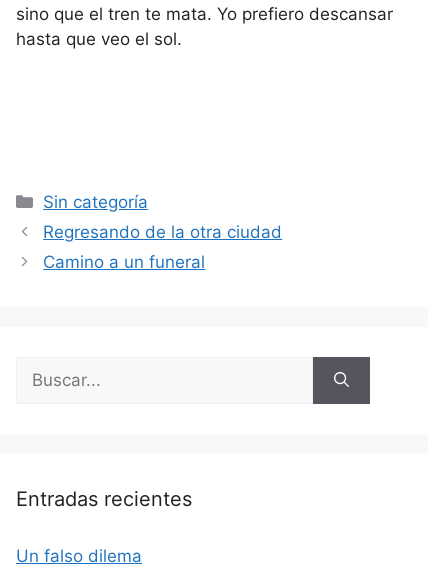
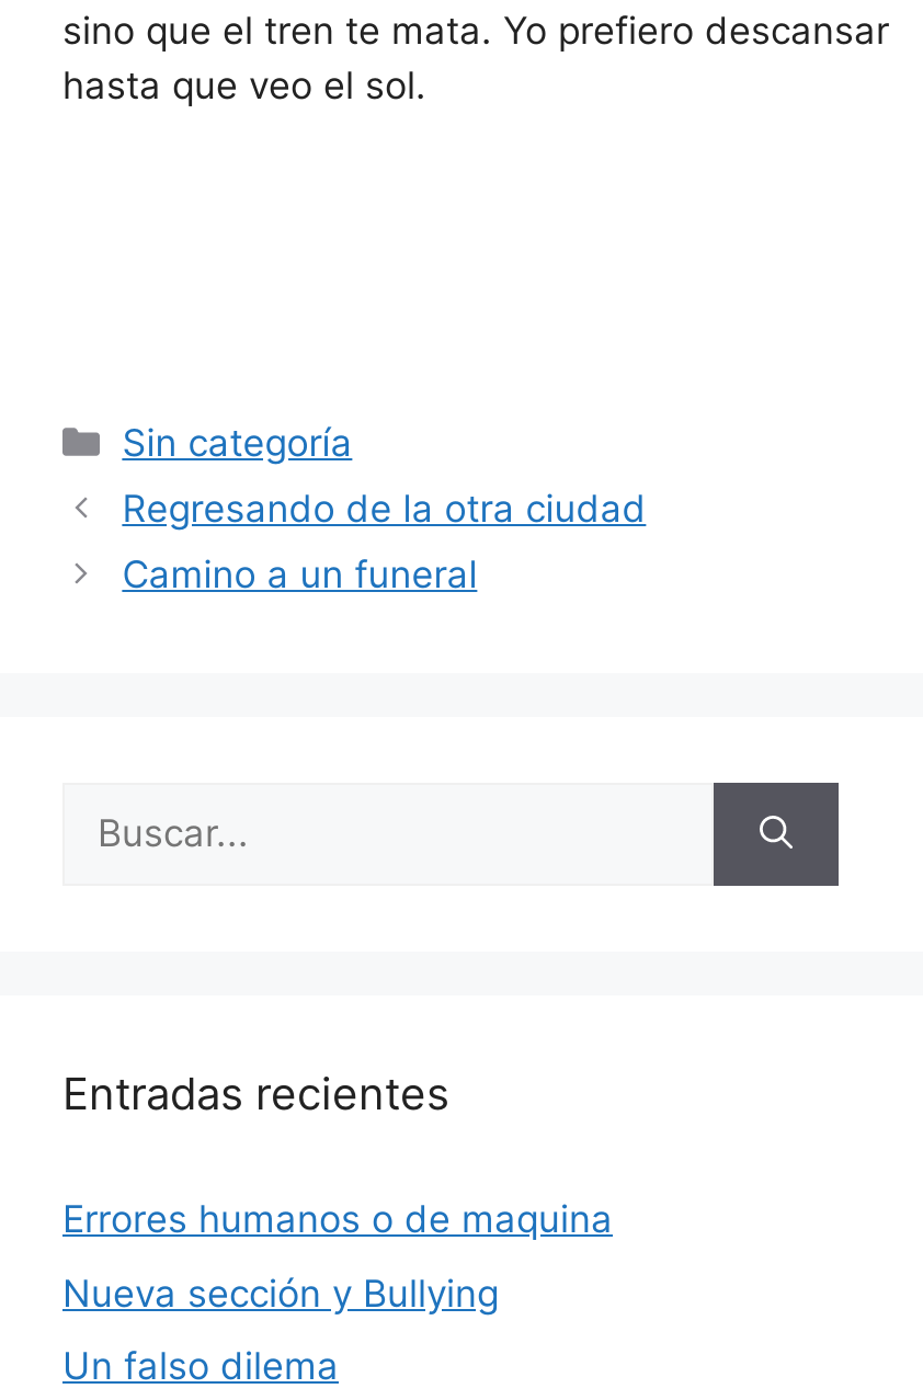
none -> [62,1197,613,1314] Errores humanos o de maquina | Nueva sección y Bullying

